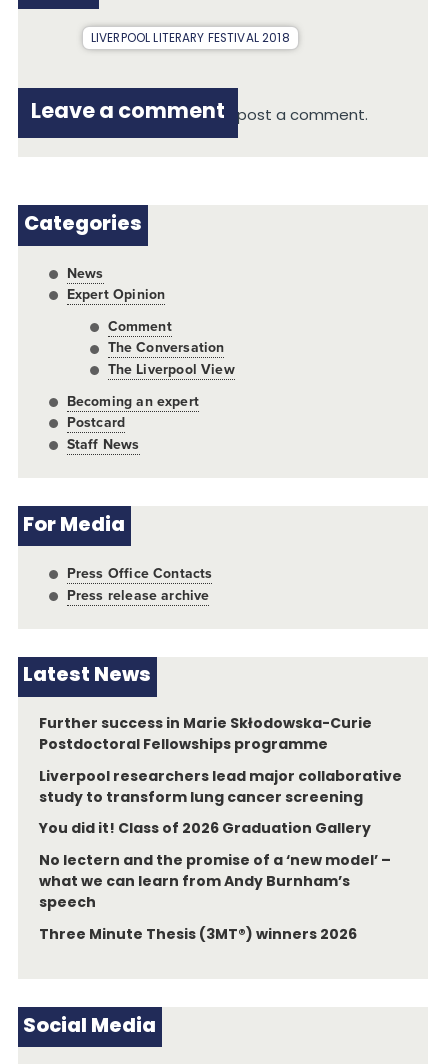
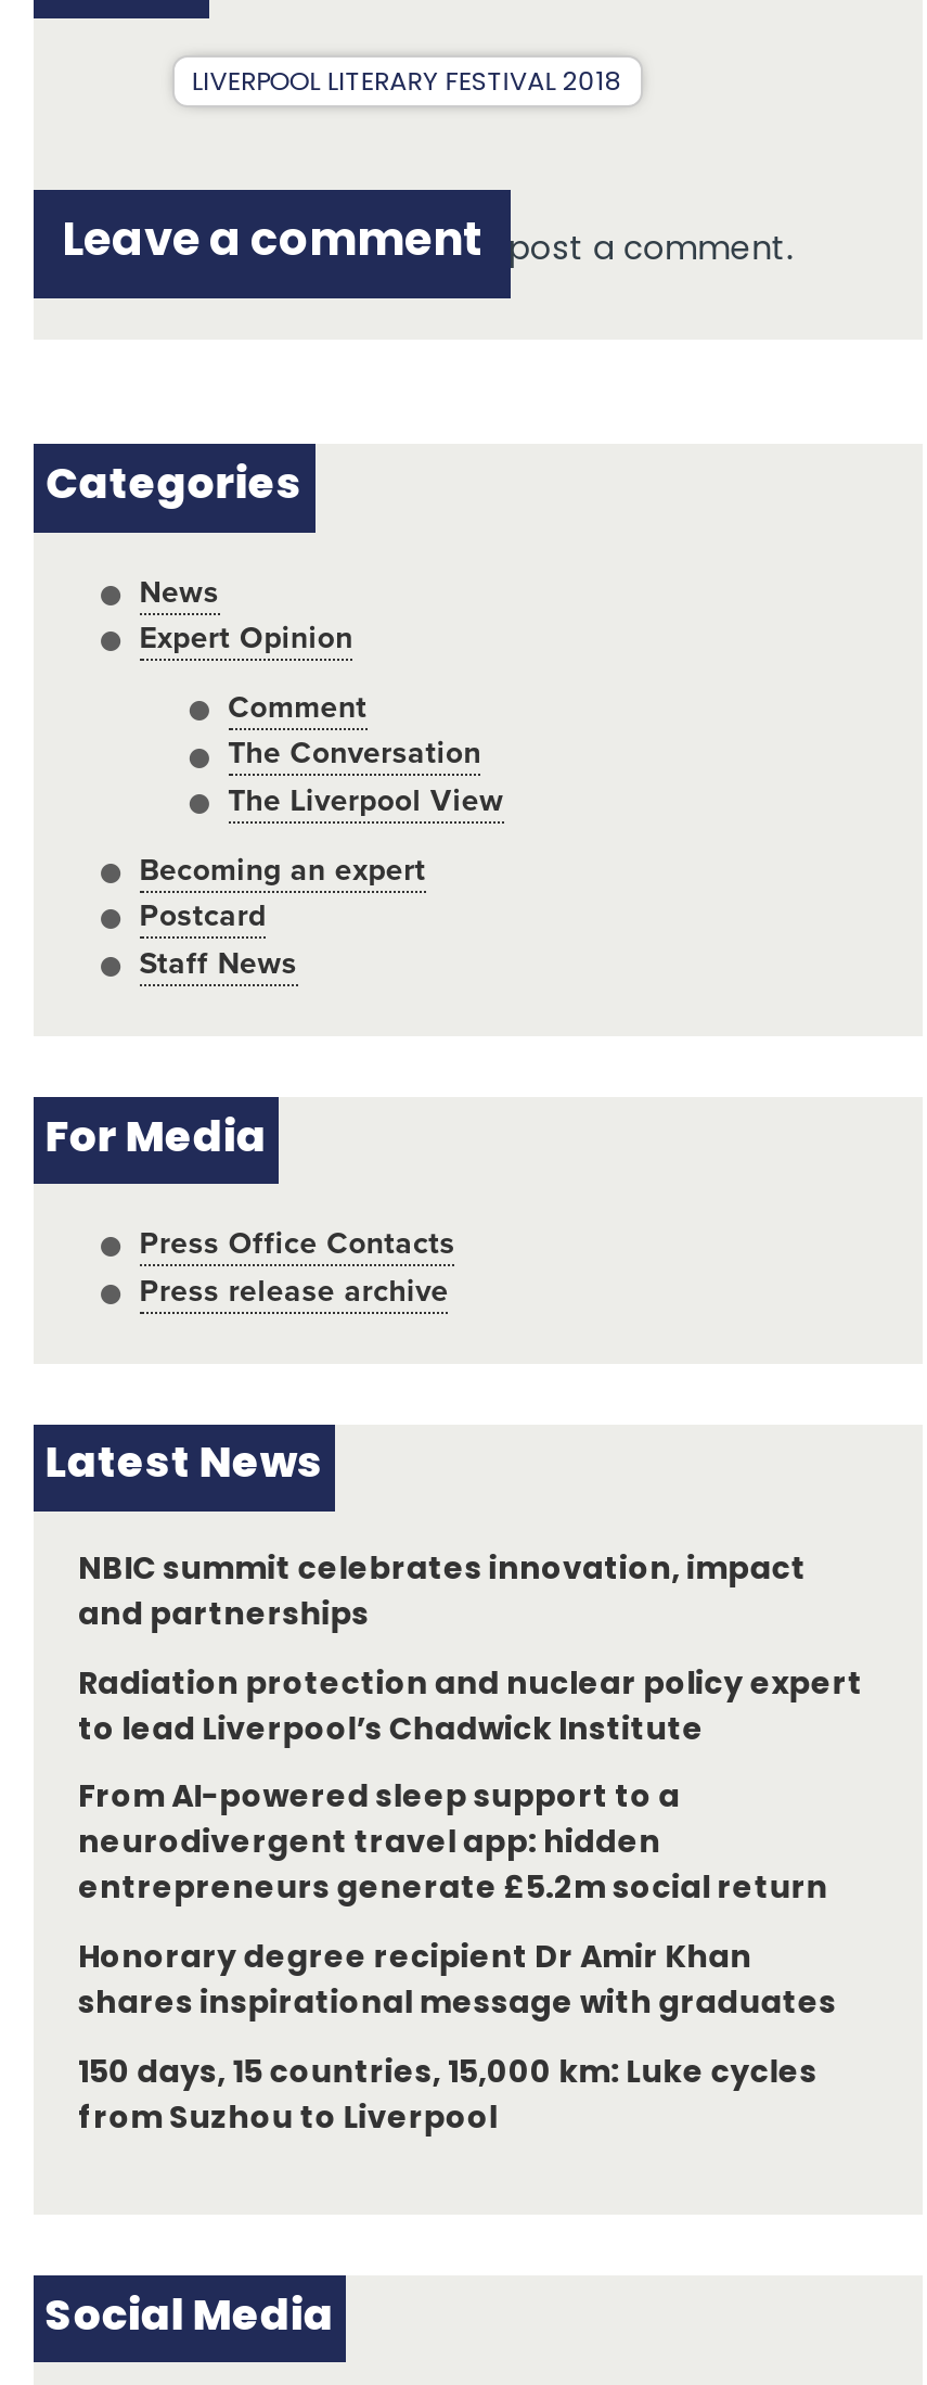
[38,717,372,753] Further success in Marie Skłodowska-Curie | Postdoctoral Fellowships programme -> [78,1554,806,1633] NBIC summit celebrates innovation, impact | and partnerships
[38,770,402,806] Liverpool researchers lead major collaborative | study to transform lung cancer screening -> [78,1669,863,1747] Radiation protection and nuclear policy expert | to lead Liverpool’s Chadwick Institute
[38,822,371,837] You did it! Class of 2026 Graduation Gallery -> [78,1784,828,1907] From AI-powered sleep support to a | neurodivergent travel app: hidden | entrepreneurs generate £5.2m social return
[38,854,391,911] No lectern and the promise of a ‘new model’ – | what we can learn from Andy Burnham’s | speech -> [78,1944,837,2022] Honorary degree recipient Dr Amir Khan | shares inspirational message with graduates
[38,928,357,943] Three Minute Thesis (3MT®) winners 2026 -> [78,2058,817,2136] 150 days, 15 countries, 15,000 km: Luke cycles | from Suzhou to Liverpool

